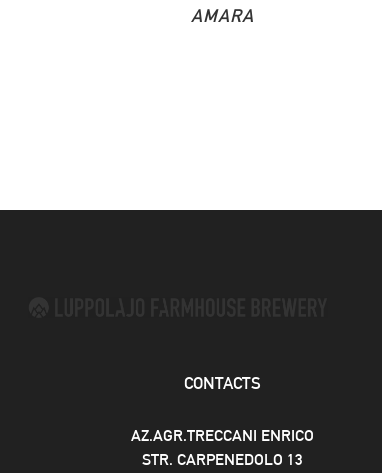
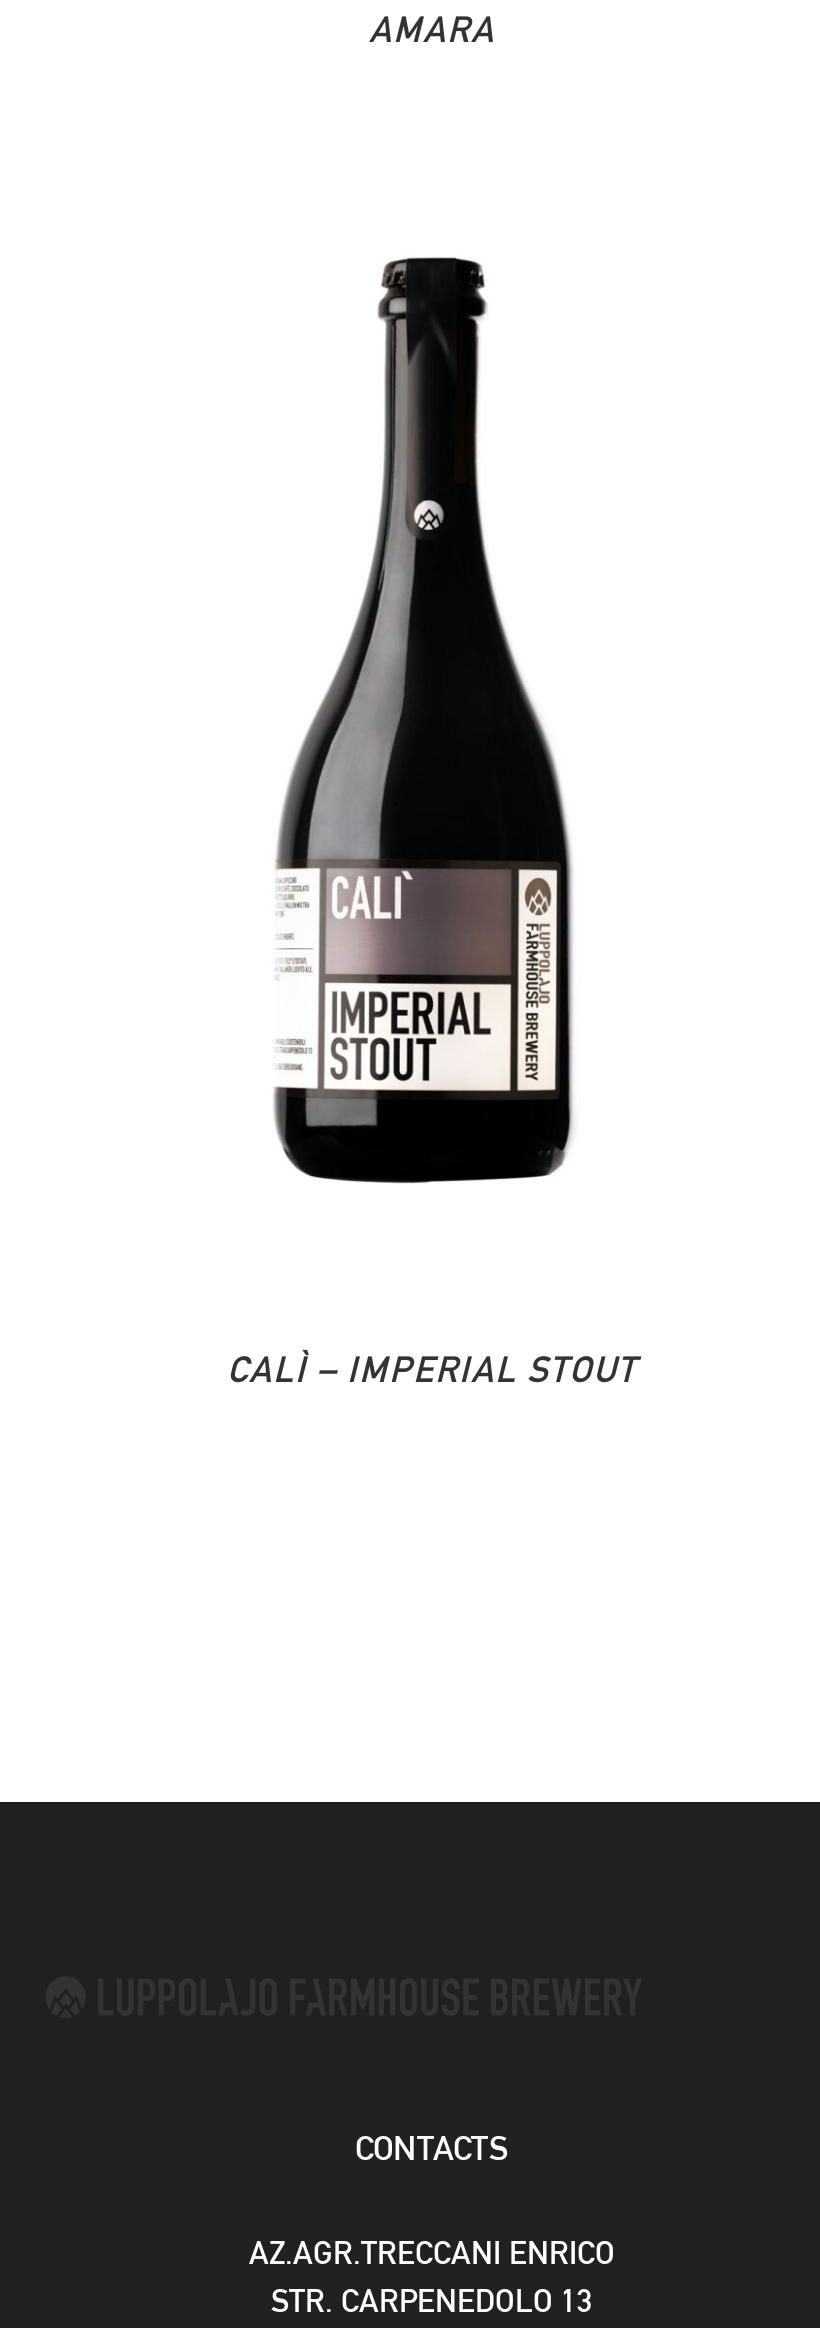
none -> [227,1349,637,1391] CALÌ – IMPERIAL STOUT
none -> [272,256,574,1186] [image]

